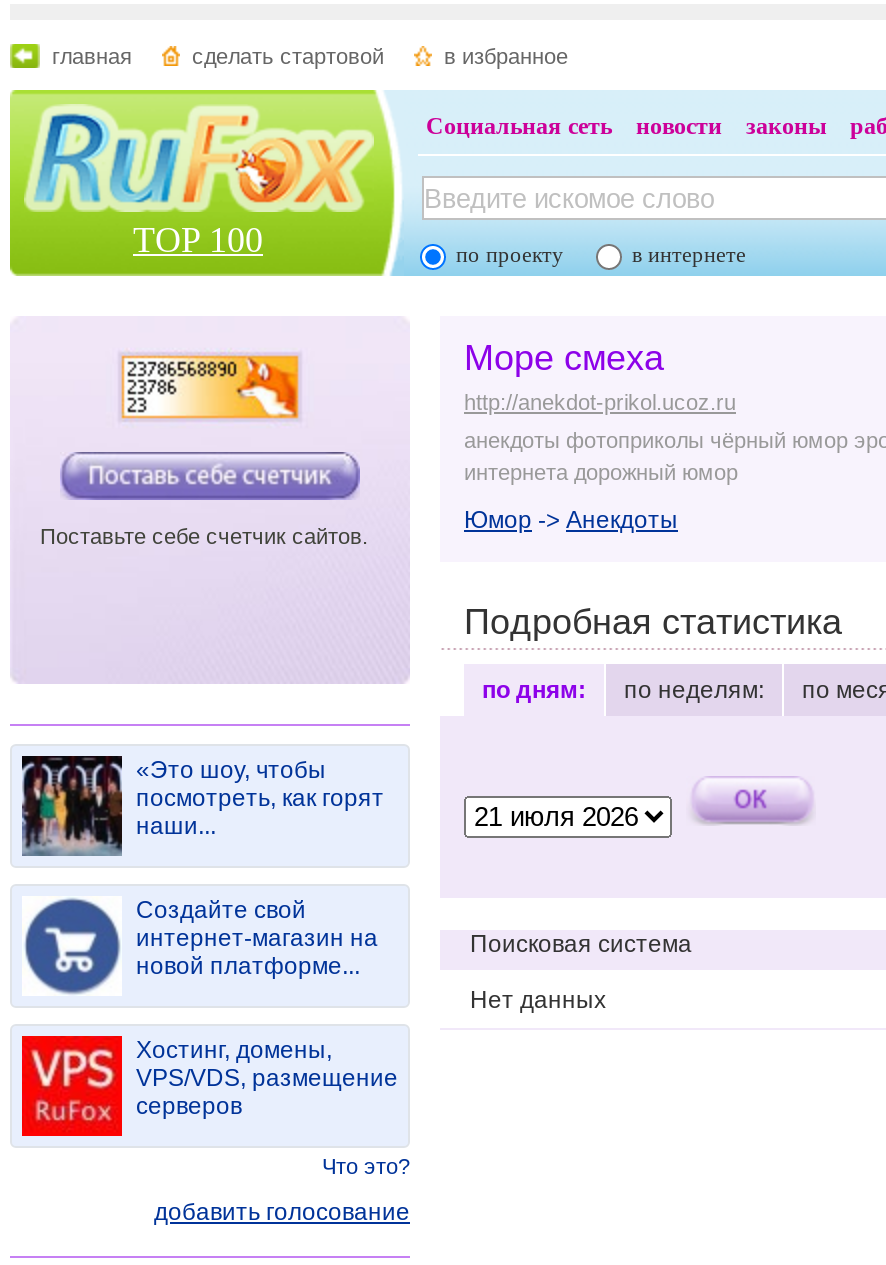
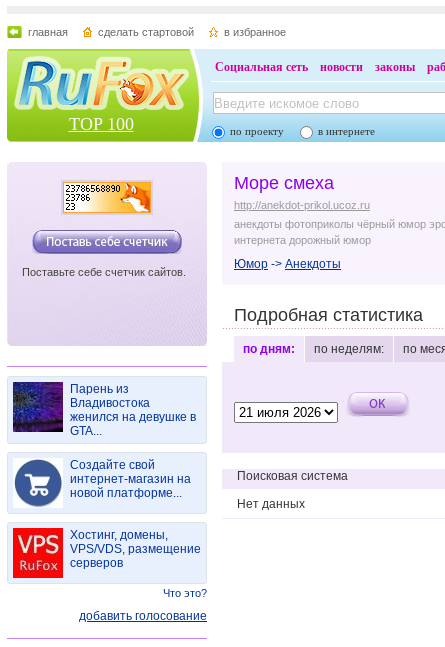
[22,754,384,858] [image] | «Это шоу, чтобы | посмотреть, как горят | наши... -> [12,381,196,438] [image] | Парень из | Владивостока | женился на девушке в | GTA...

